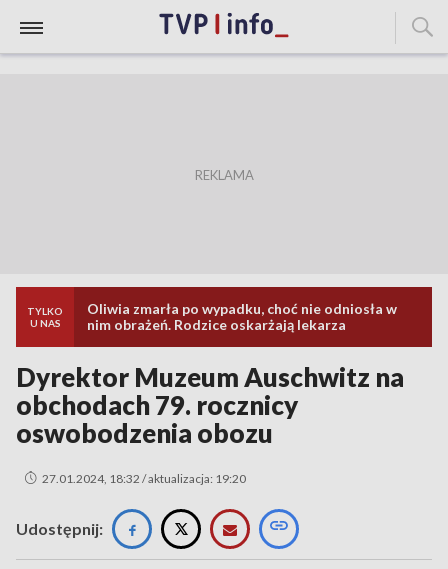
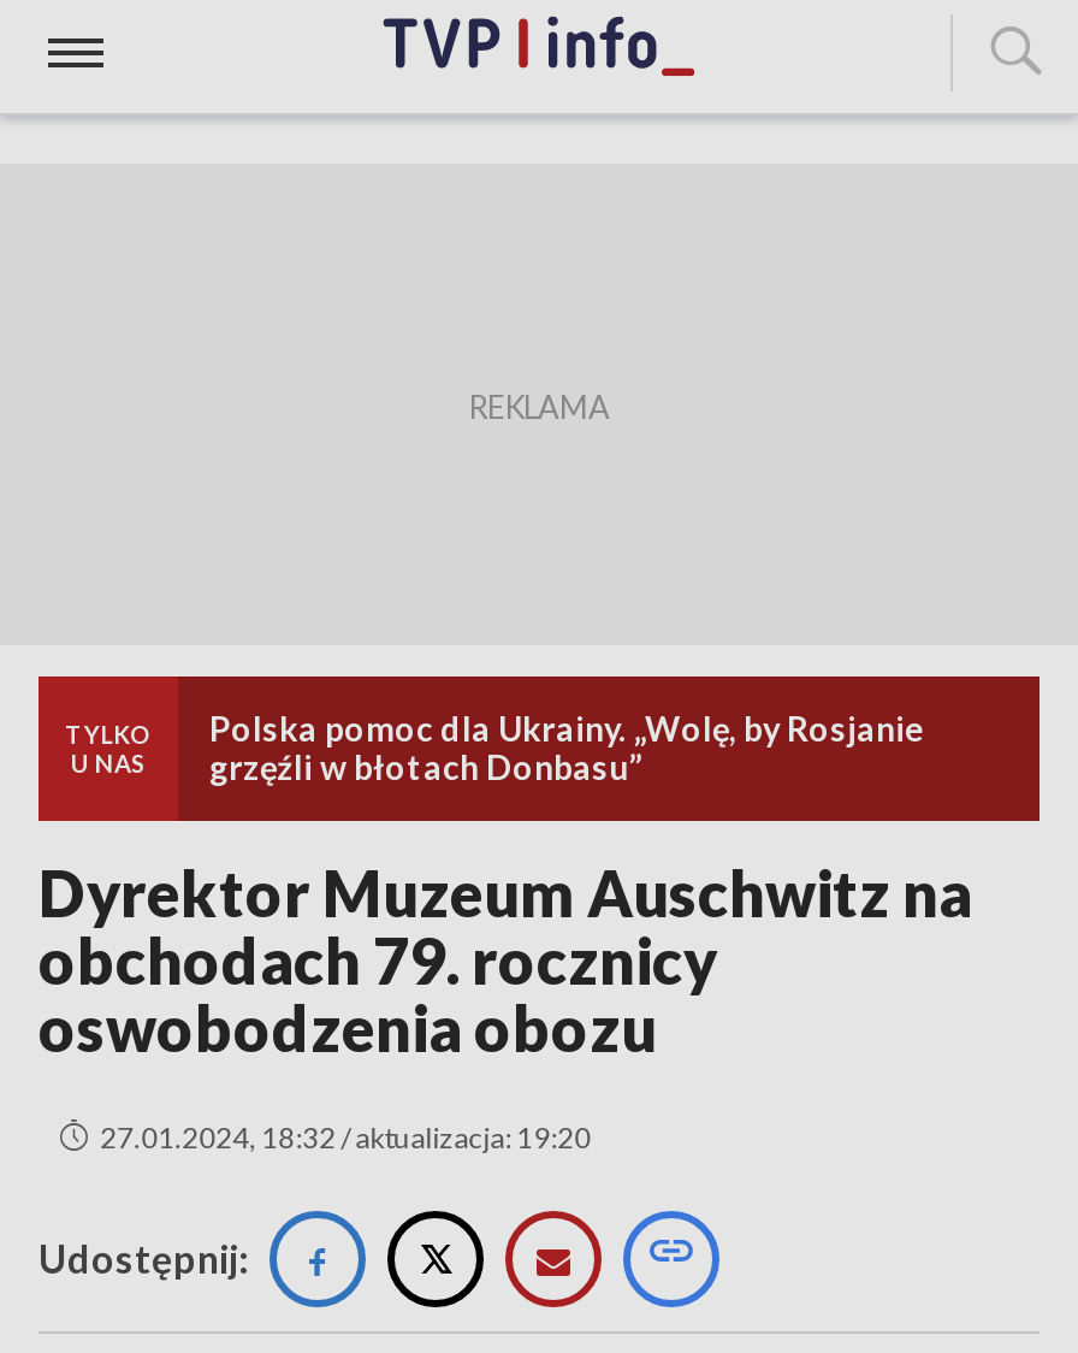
[87,300,397,333] Oliwia zmarła po wypadku, choć nie odniosła w | nim obrażeń. Rodzice oskarżają lekarza -> [209,708,924,787] Polska pomoc dla Ukrainy. „Wolę, by Rosjanie | grzęźli w błotach Donbasu”

